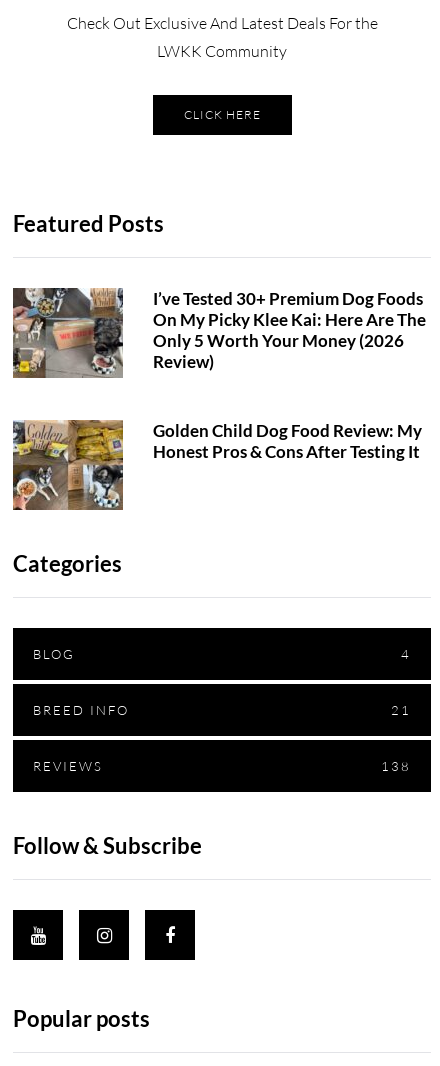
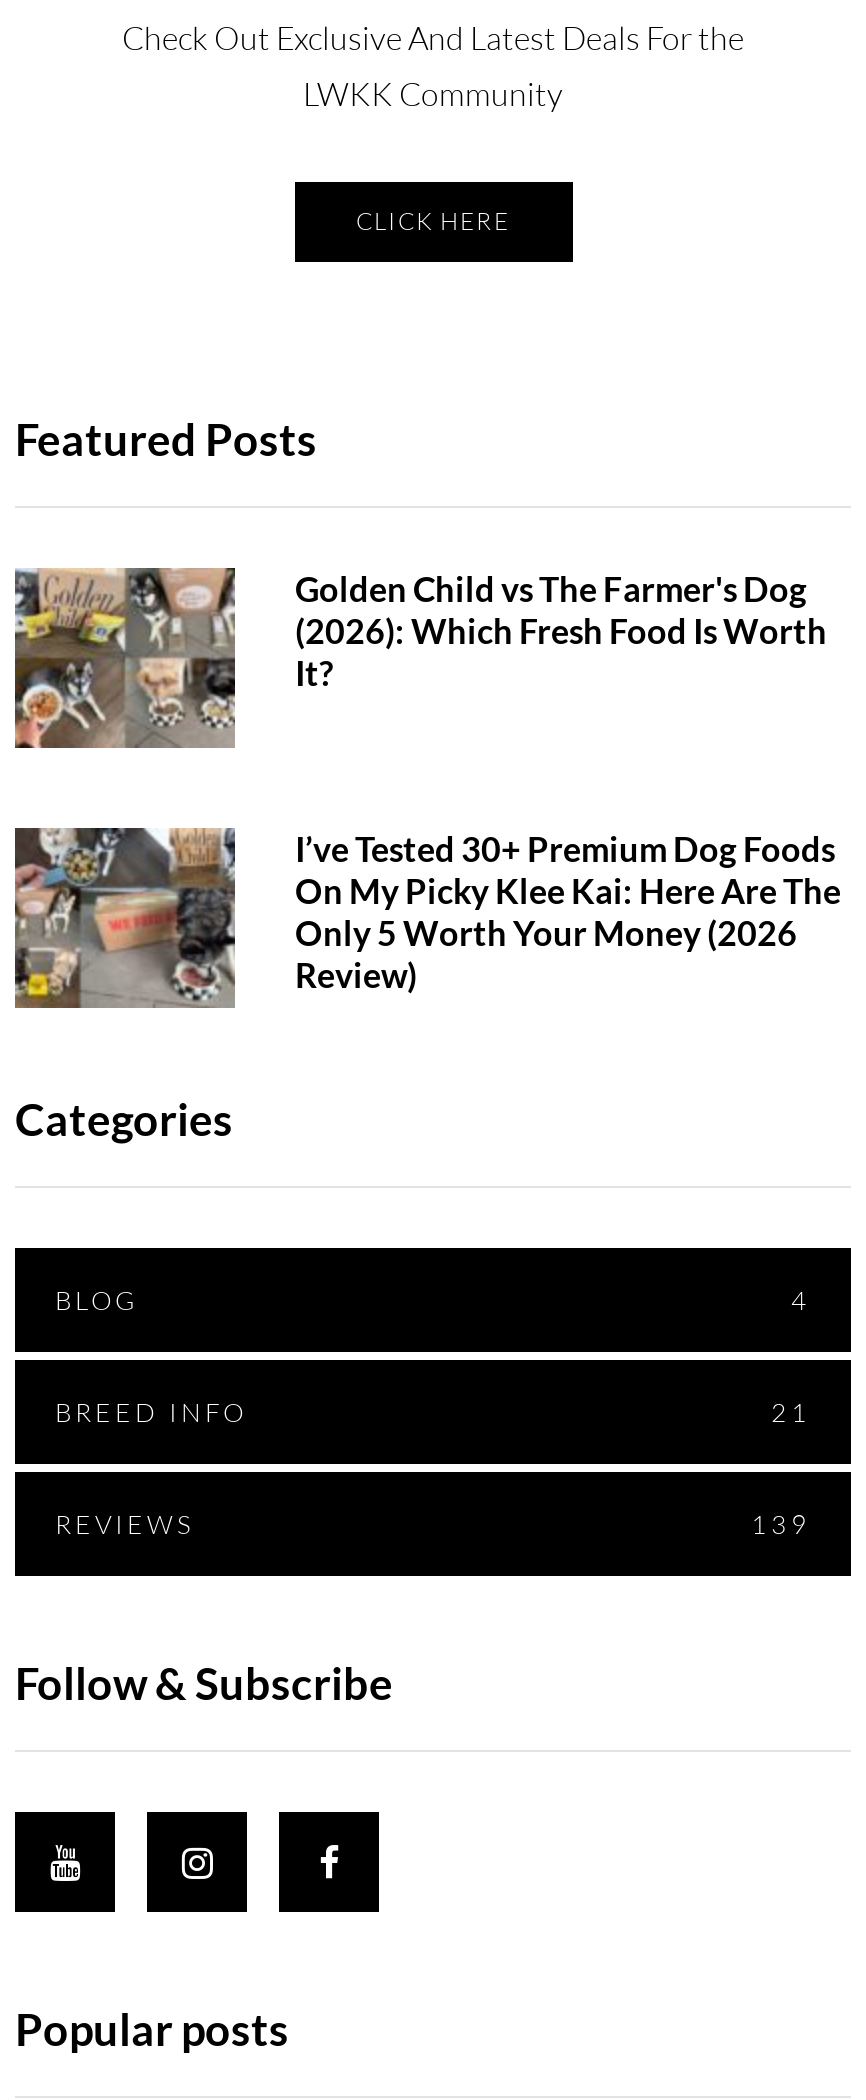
none -> [15,566,827,748] [image] | Golden Child vs The Farmer's Dog | (2026): Which Fresh Food Is Worth | It?
moved [11,286,426,379] -> [11,824,841,1010]: [image] | I’ve Tested 30+ Premium Dog Foods | On My Picky Klee Kai: Here Are The | Only 5 Worth Your Money (2026 | Review)
[13,419,422,511] [image] | Golden Child Dog Food Review: My | Honest Pros & Cons After Testing It -> none
[381,758,411,774] 138 -> [751,1507,811,1539] 139

